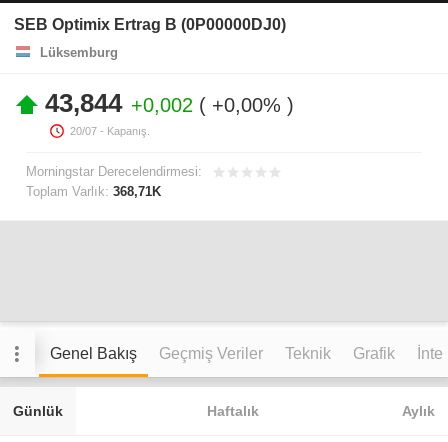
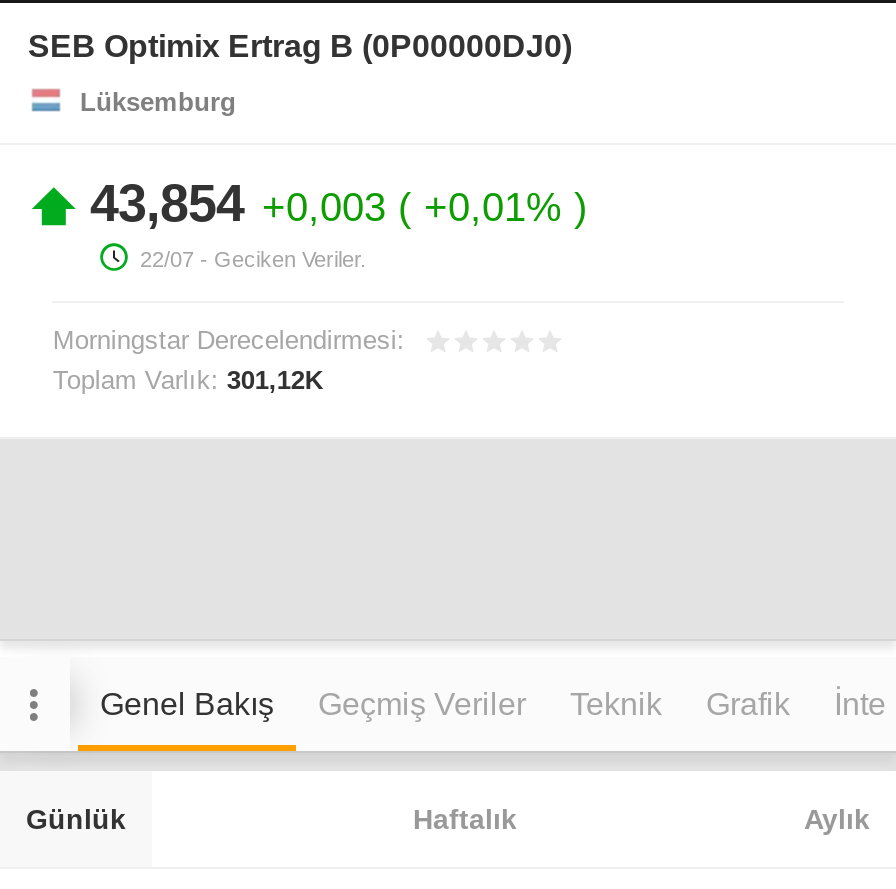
[45,88,287,137] 43,844 +0,002 +0,00% | 20/07 - Kapanış. -> [90,173,574,271] 43,854 +0,003 +0,01% | 22/07 - Geciken Veriler.
[26,184,161,199] Toplam Varlık: 368,71K -> [53,365,323,395] Toplam Varlık: 301,12K

